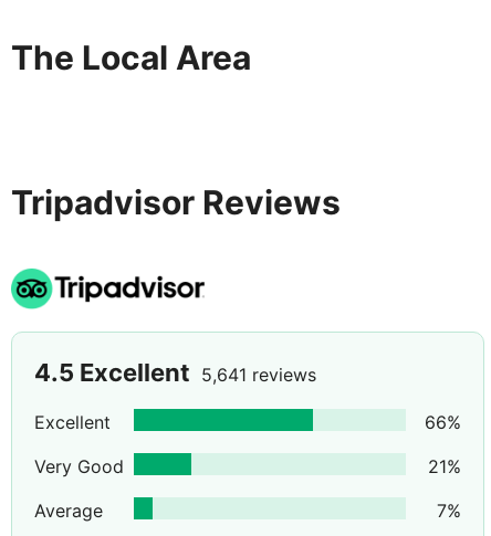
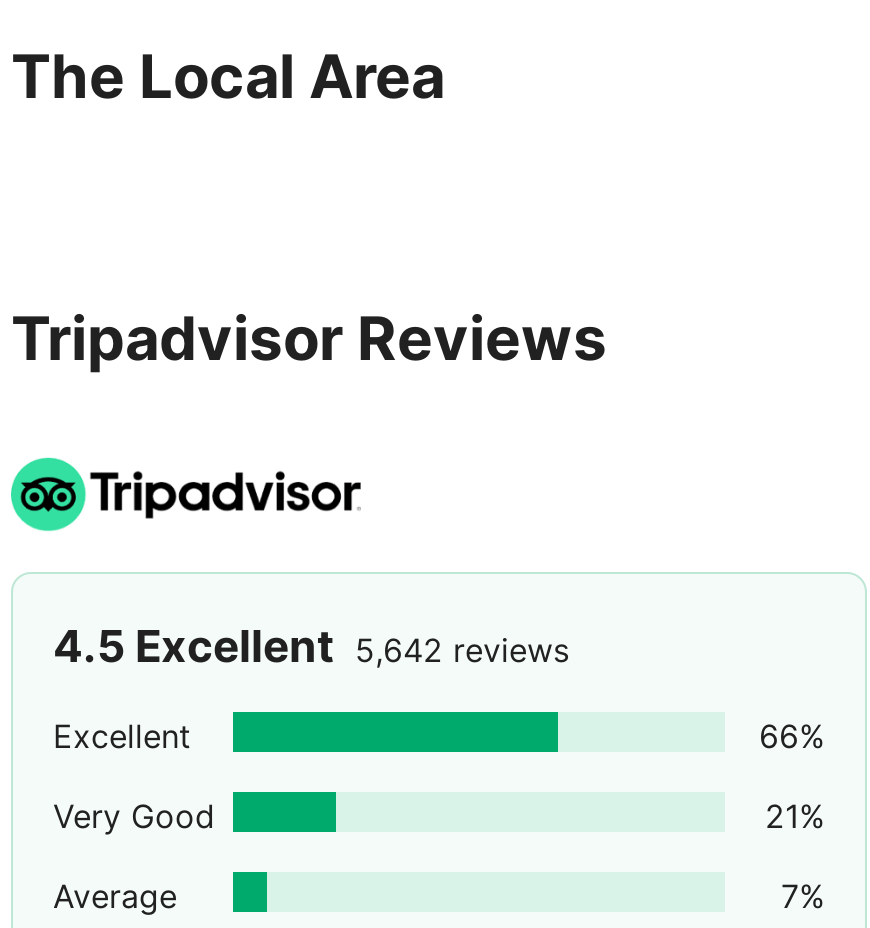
[34,359,316,387] 4.5 Excellent 5,641 reviews -> [53,621,569,673] 4.5 Excellent 5,642 reviews

